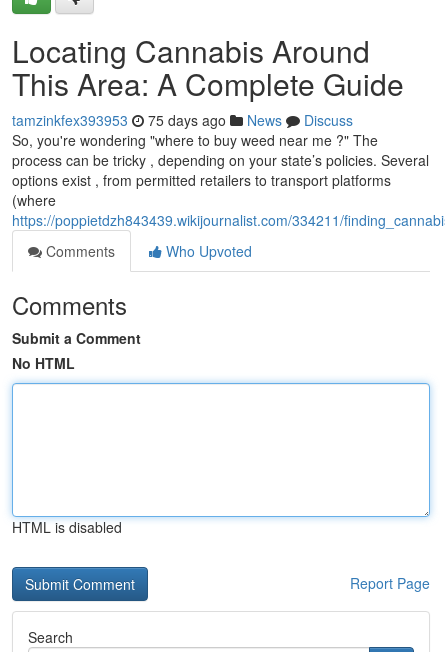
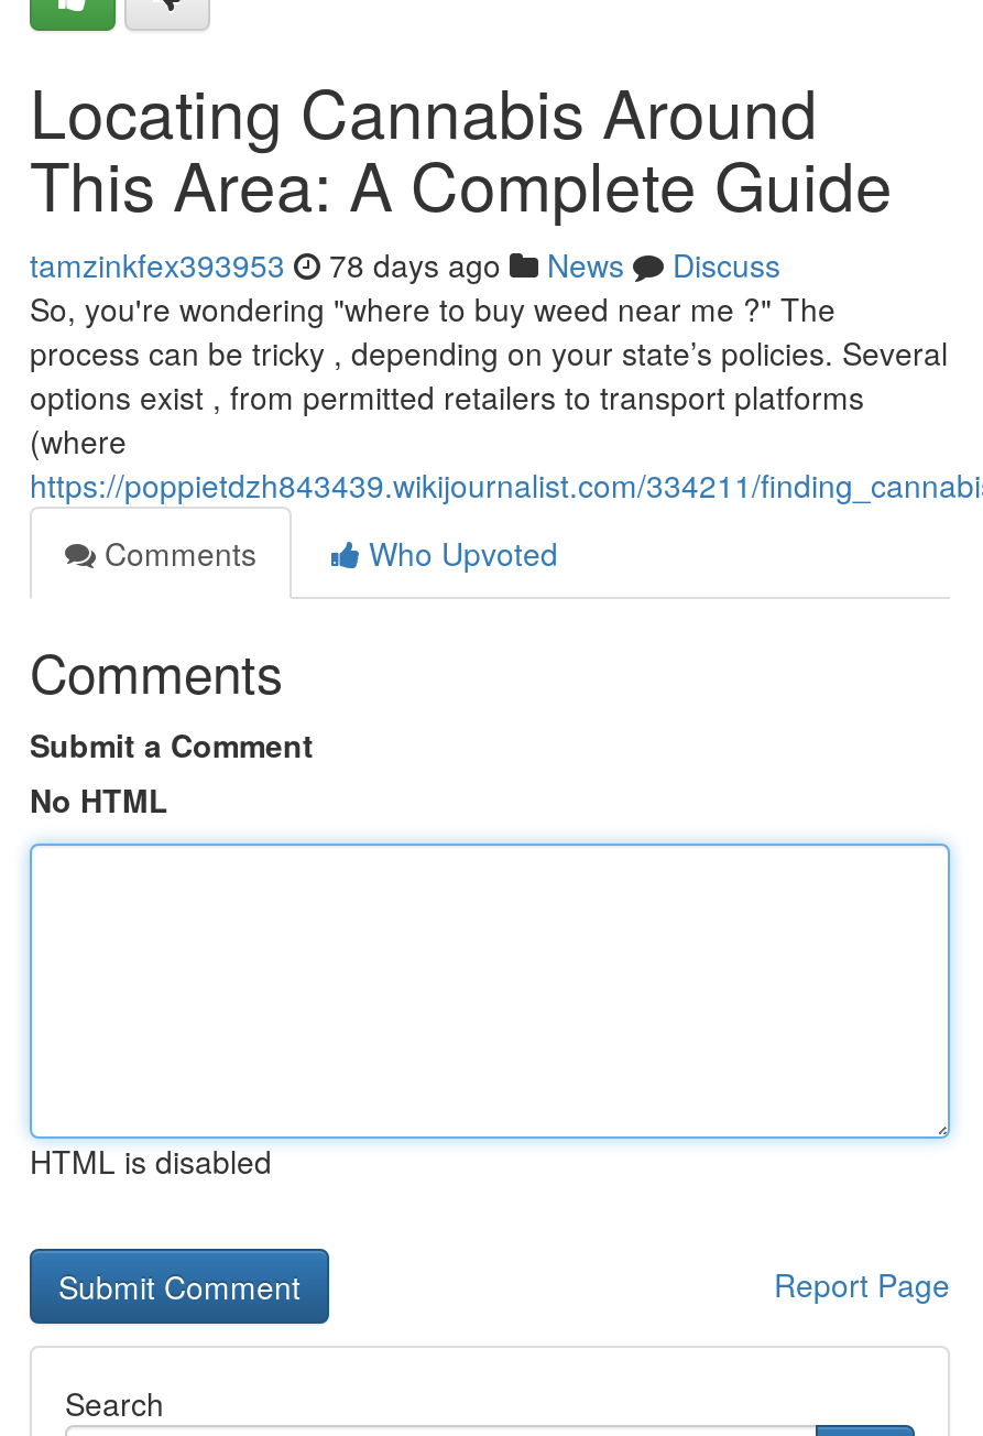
[12,110,353,130] tamzinkfex393953 75 days ago News Discuss -> [30,242,780,286] tamzinkfex393953 78 days ago News Discuss

